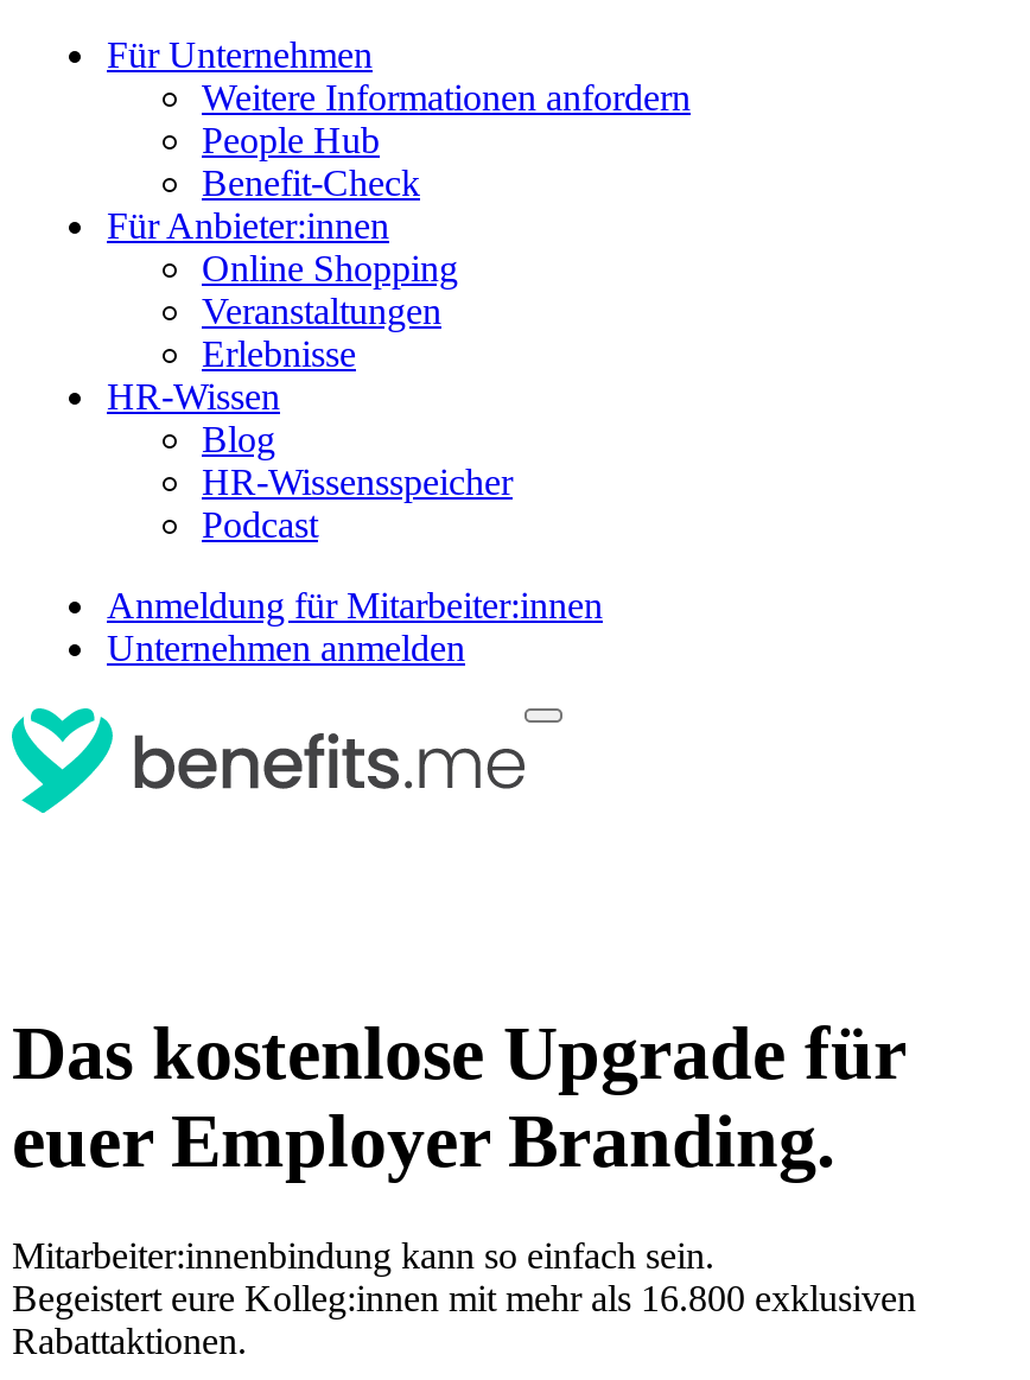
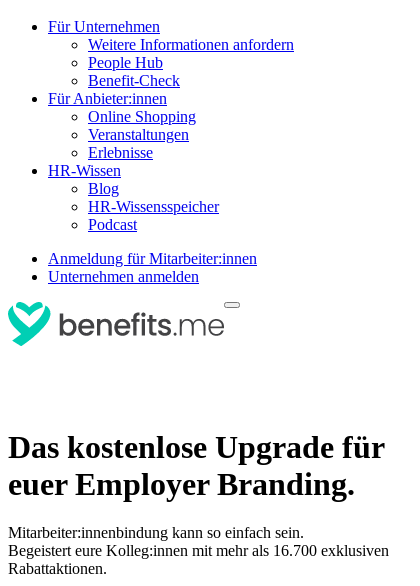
[12,1279,916,1319] Begeistert eure Kolleg:innen mit mehr als 16.800 exklusiven -> [8,542,389,559] Begeistert eure Kolleg:innen mit mehr als 16.700 exklusiven

